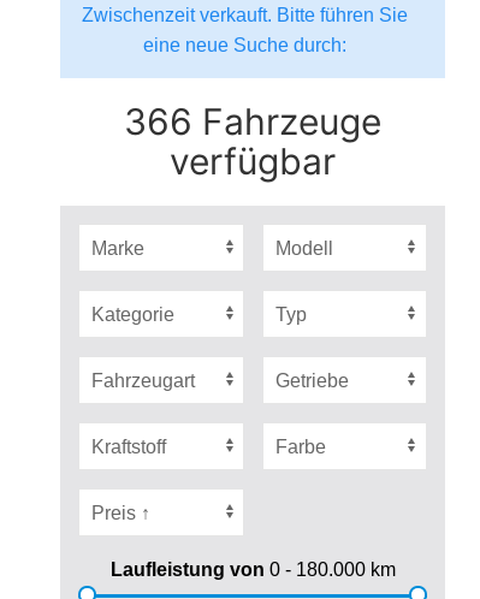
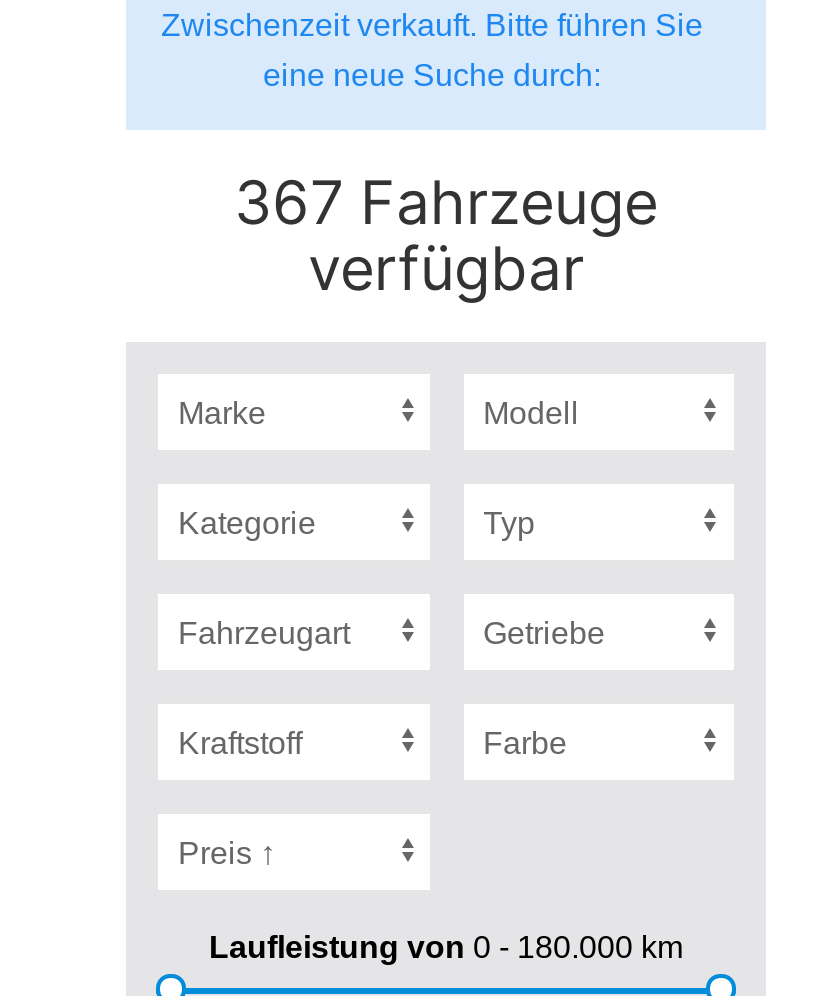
[124,100,381,143] 366 Fahrzeuge -> [234,166,658,238] 367 Fahrzeuge

